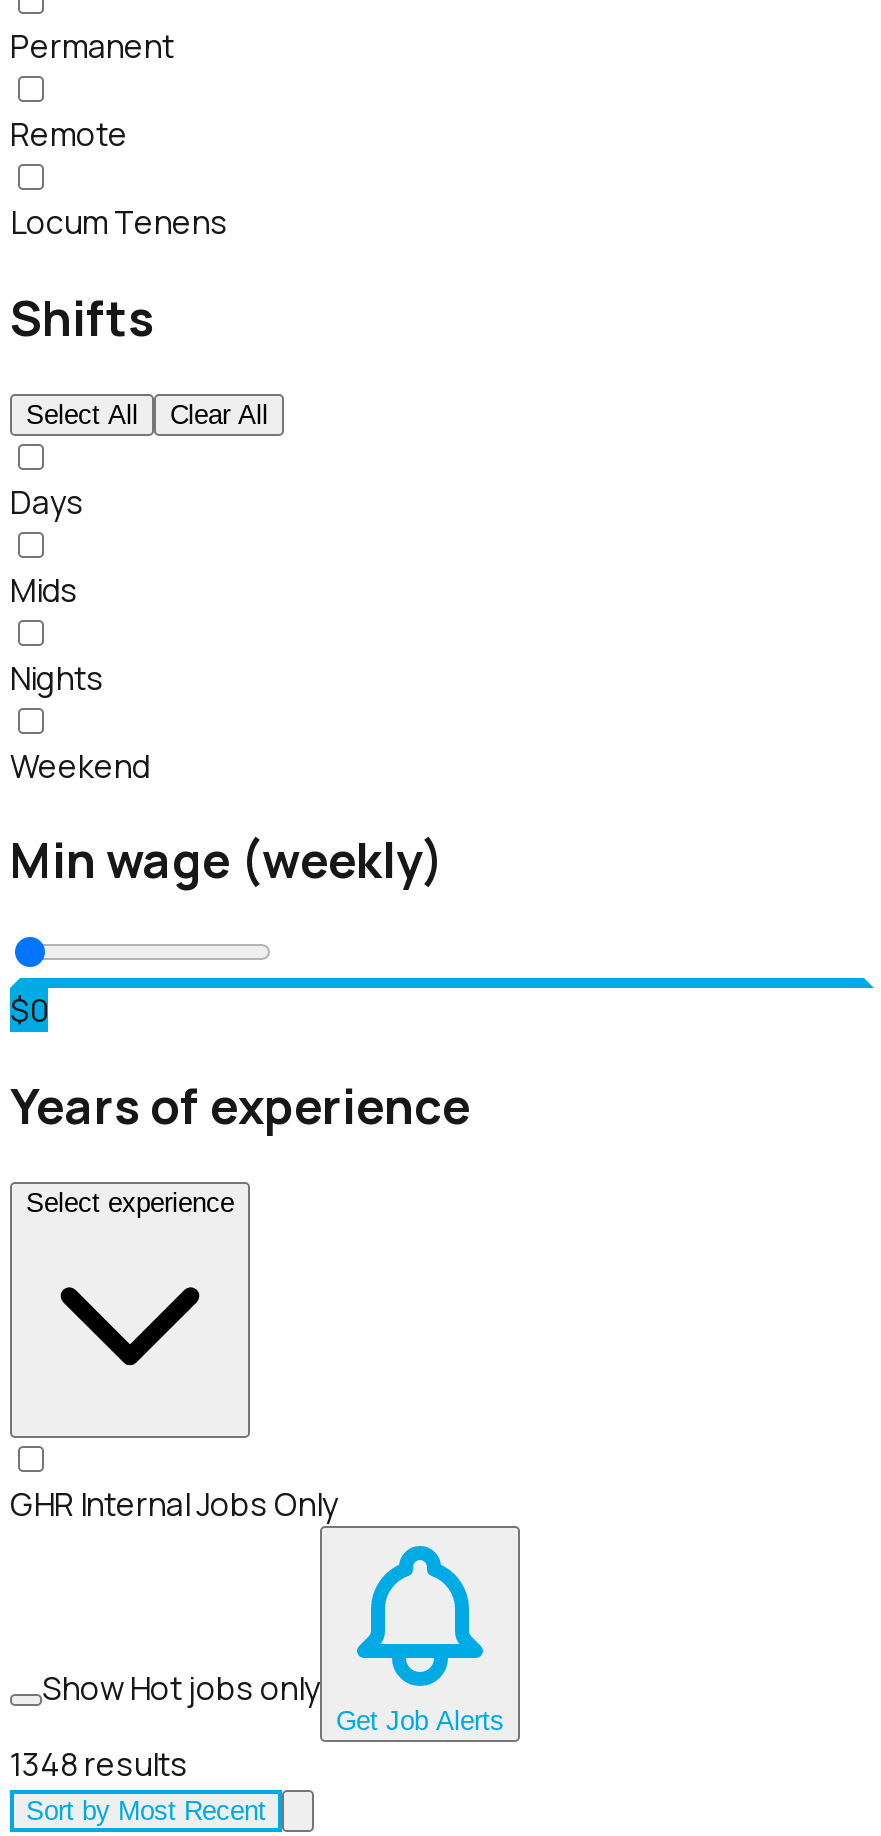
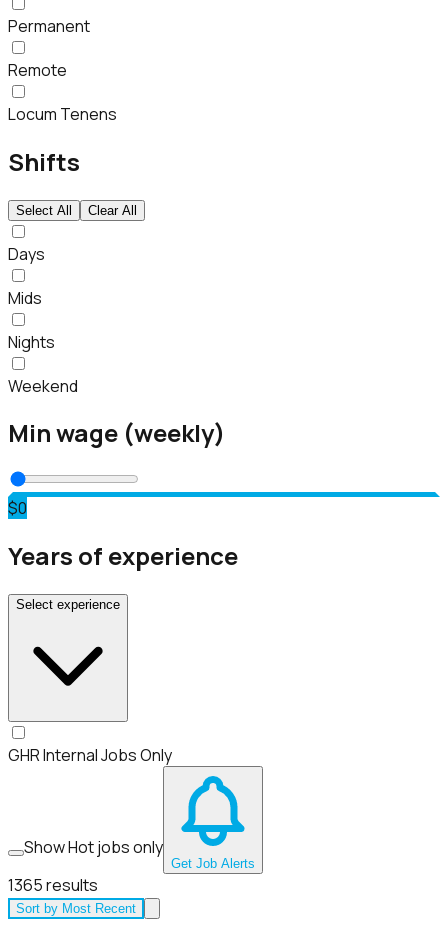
[10,1742,188,1786] 1348 results -> [8,874,98,896] 1365 results

